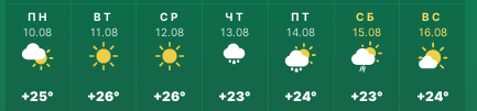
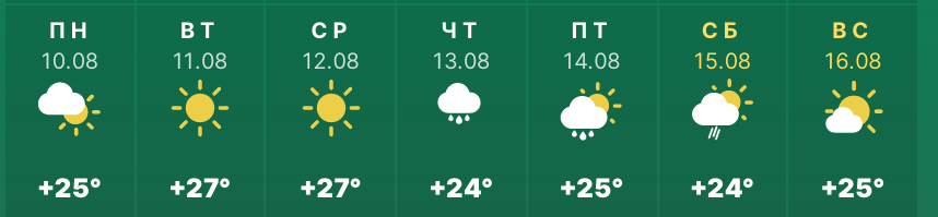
[87,88,120,104] +26° -> [168,171,232,204] +27°
[153,88,186,104] +26° -> [299,171,362,204] +27°
[219,88,252,104] +23° -> [429,171,494,204] +24°
[284,88,317,104] +24° -> [559,171,625,204] +25°
[350,88,383,104] +23° -> [690,171,755,204] +24°
[416,88,449,104] +24° -> [820,171,886,204] +25°

